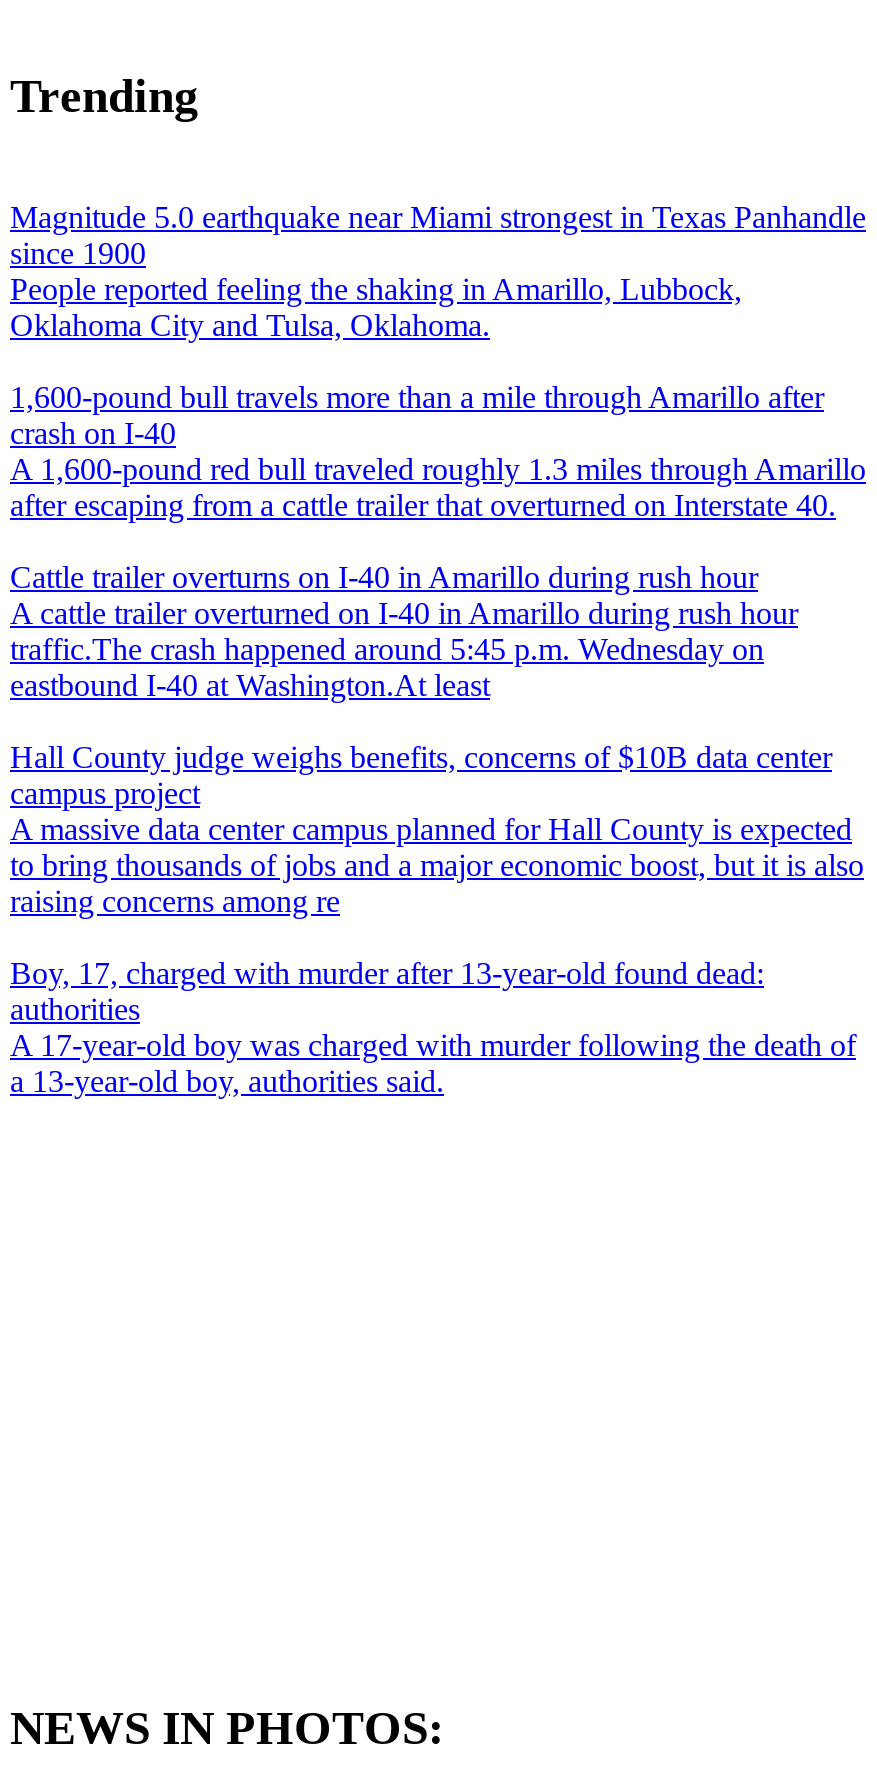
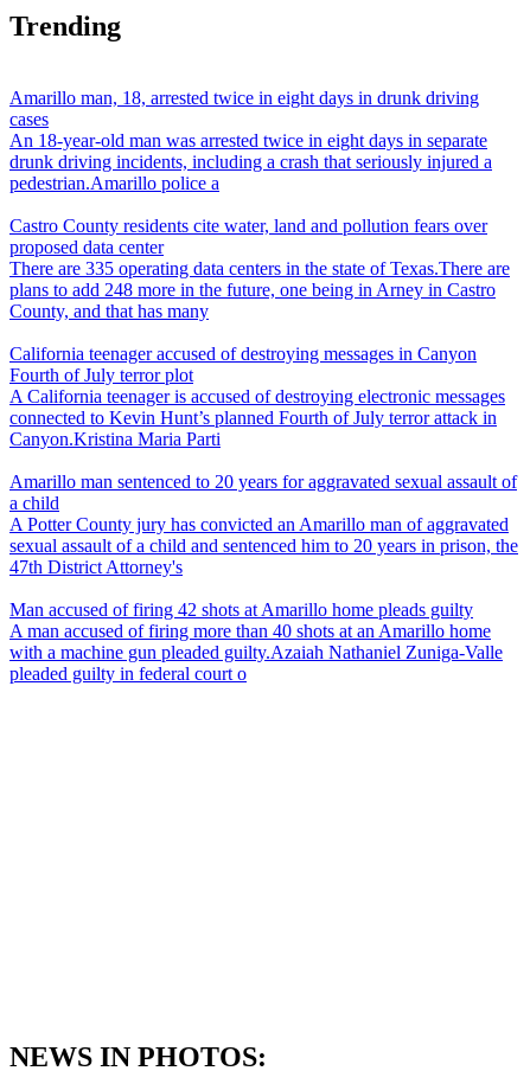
[10,200,866,342] Magnitude 5.0 earthquake near Miami strongest in Texas Panhandle | since 1900 | People reported feeling the shaking in Amarillo, Lubbock, | Oklahoma City and Tulsa, Oklahoma. -> [9,88,492,193] Amarillo man, 18, arrested twice in eight days in drunk driving | cases | An 18-year-old man was arrested twice in eight days in separate | drunk driving incidents, including a crash that seriously injured a | pedestrian.Amarillo police a
[10,380,866,522] 1,600-pound bull travels more than a mile through Amarillo after | crash on I-40 | A 1,600-pound red bull traveled roughly 1.3 miles through Amarillo | after escaping from a cattle trailer that overturned on Interstate 40. -> [9,216,510,321] Castro County residents cite water, land and pollution fears over | proposed data center | There are 335 operating data centers in the state of Texas.There are | plans to add 248 more in the future, one being in Arney in Castro | County, and that has many
[10,560,798,702] Cattle trailer overturns on I-40 in Amarillo during rush hour | A cattle trailer overturned on I-40 in Amarillo during rush hour | traffic.The crash happened around 5:45 p.m. Wednesday on | eastbound I-40 at Washington.At least -> [9,344,505,449] California teenager accused of destroying messages in Canyon | Fourth of July terror plot | A California teenager is accused of destroying electronic messages | connected to Kevin Hunt’s planned Fourth of July terror attack in | Canyon.Kristina Maria Parti
[10,740,864,918] Hall County judge weighs benefits, concerns of $10B data center | campus project | A massive data center campus planned for Hall County is expected | to bring thousands of jobs and a major economic boost, but it is also | raising concerns among re -> [9,472,518,577] Amarillo man sentenced to 20 years for aggravated sexual assault of | a child | A Potter County jury has convicted an Amarillo man of aggravated | sexual assault of a child and sentenced him to 20 years in prison, the | 47th District Attorney's
[10,956,856,1098] Boy, 17, charged with murder after 13-year-old found dead: | authorities | A 17-year-old boy was charged with murder following the death of | a 13-year-old boy, authorities said. -> [9,600,503,684] Man accused of firing 42 shots at Amarillo home pleads guilty | A man accused of firing more than 40 shots at an Amarillo home | with a machine gun pleaded guilty.Azaiah Nathaniel Zuniga-Valle | pleaded guilty in federal court o

